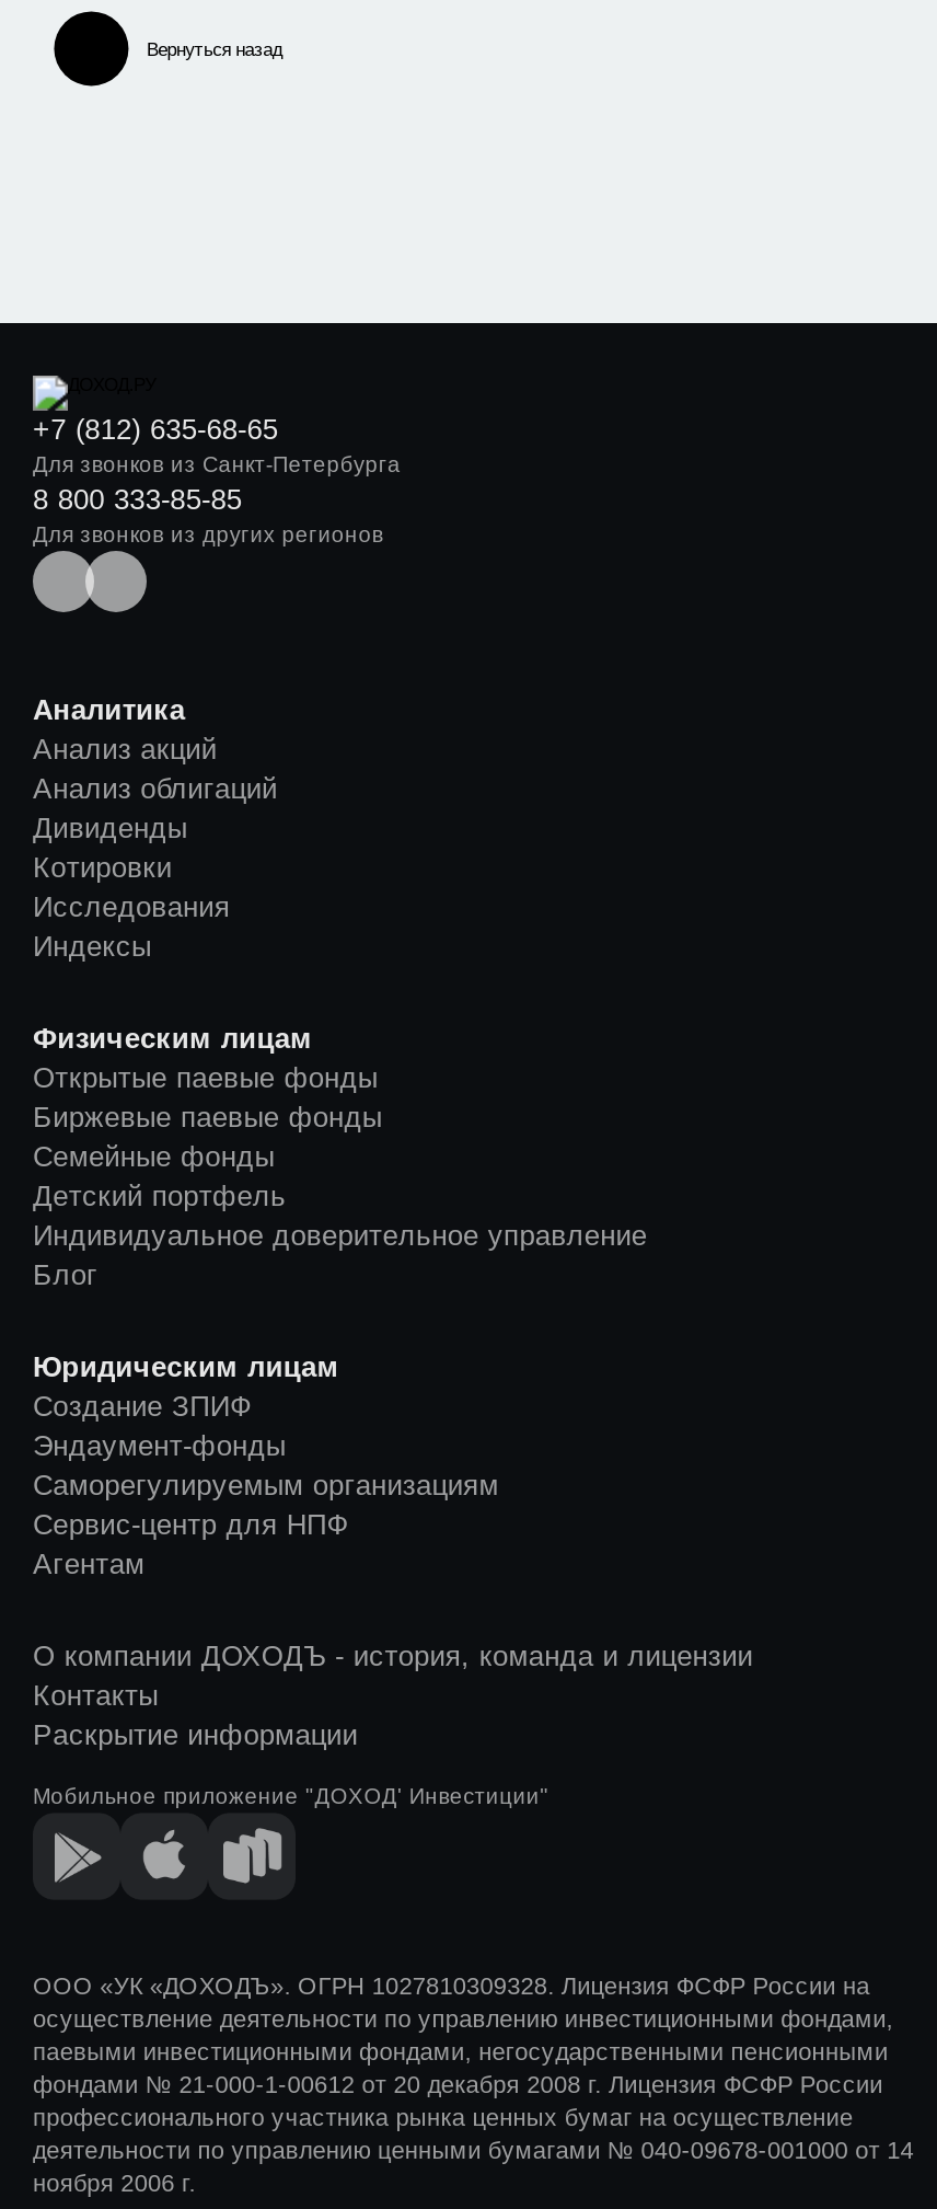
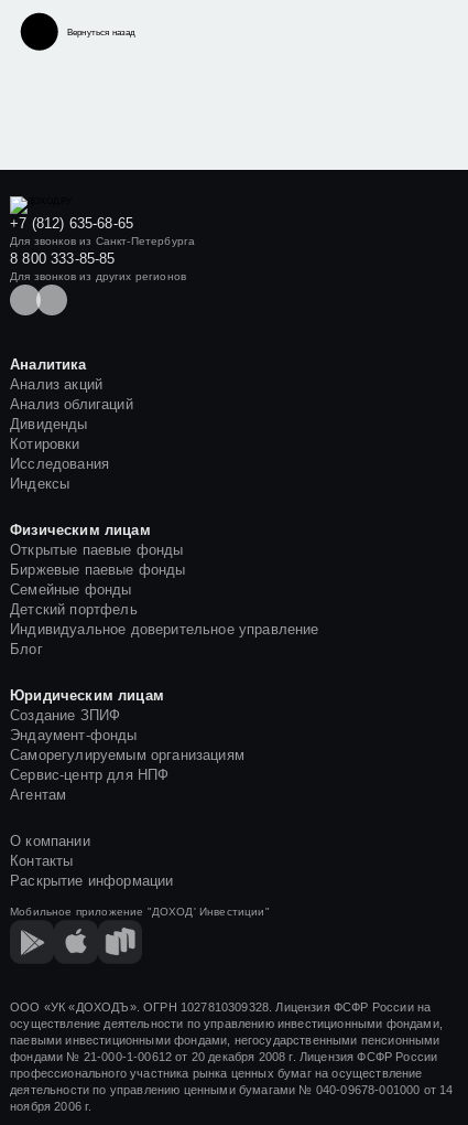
[33,1640,753,1673] О компании ДОХОДЪ - история, команда и лицензии -> [10,833,90,849] О компании

